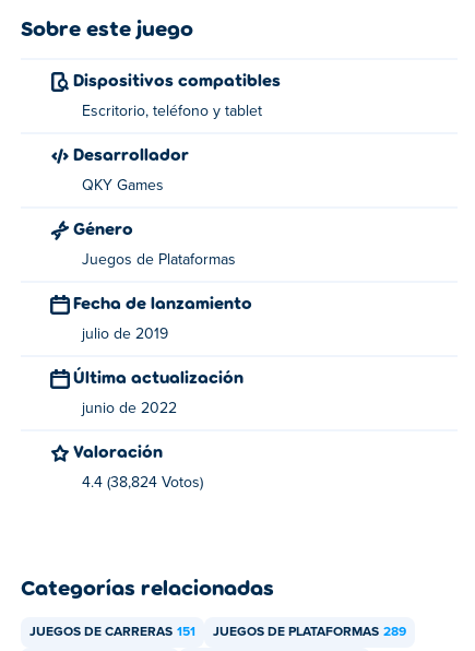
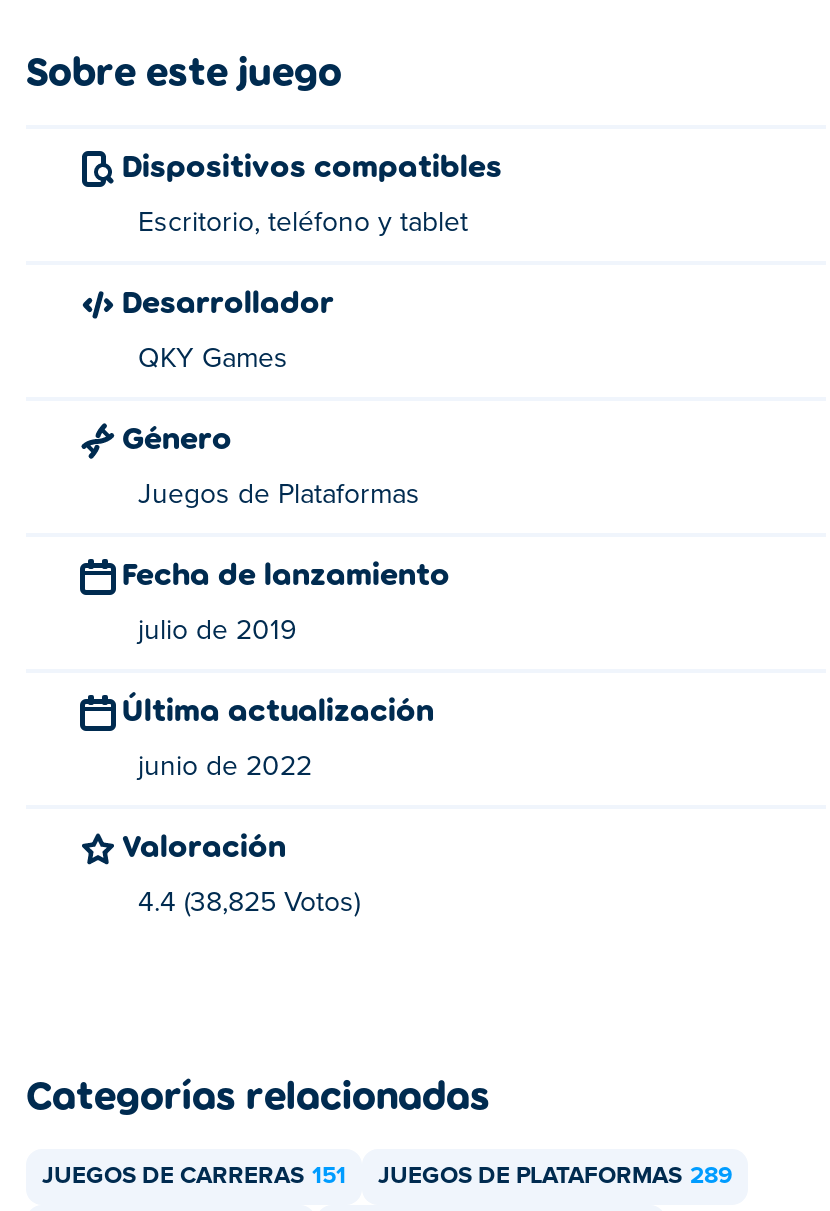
[82,475,203,490] 4.4 (38,824 Votos) -> [138,889,360,917] 4.4 (38,825 Votos)

